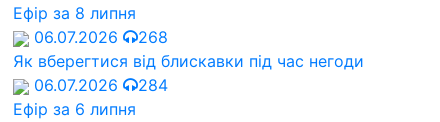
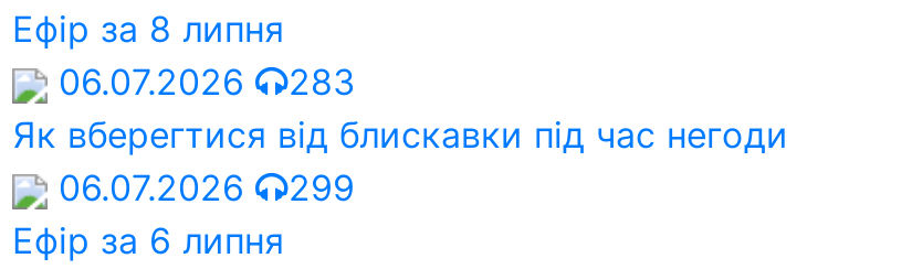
[34,27,168,47] 06.07.2026 268 -> [59,59,355,103] 06.07.2026 283
[34,75,168,95] 06.07.2026 284 -> [59,165,355,209] 06.07.2026 299

